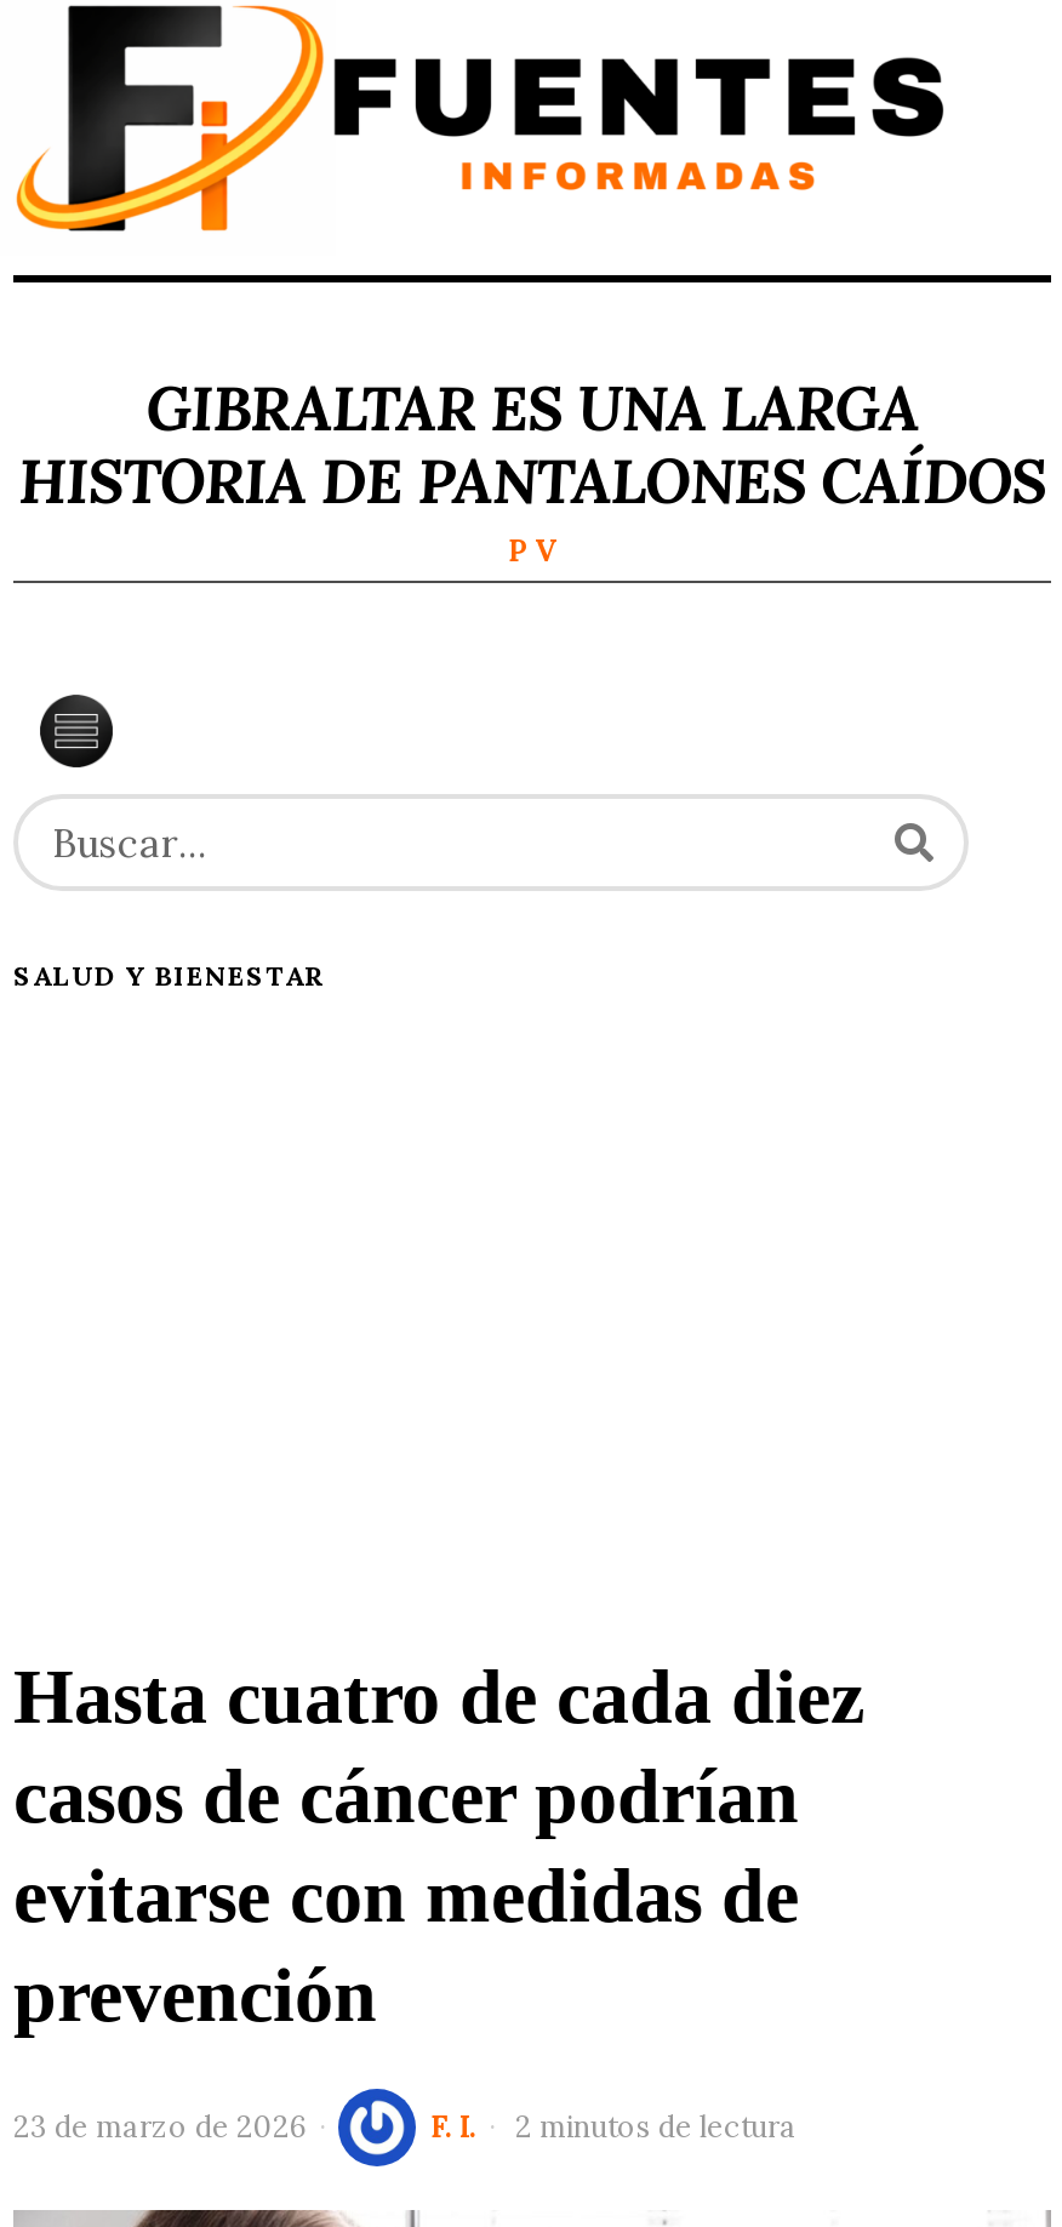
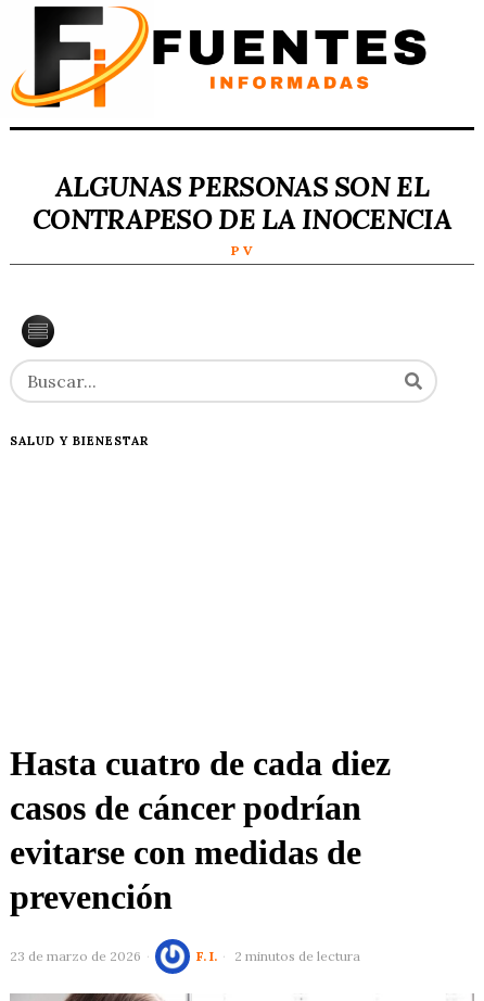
[18,369,1046,519] GIBRALTAR ES UNA LARGA | HISTORIA DE PANTALONES CAÍDOS -> [33,169,451,236] ALGUNAS PERSONAS SON EL | CONTRAPESO DE LA INOCENCIA

